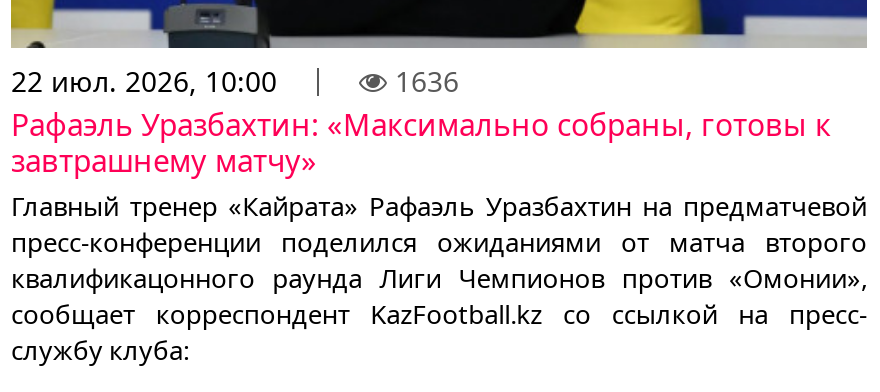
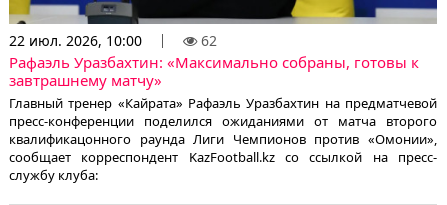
[395,62,459,100] 1636 -> [201,31,217,50] 62

